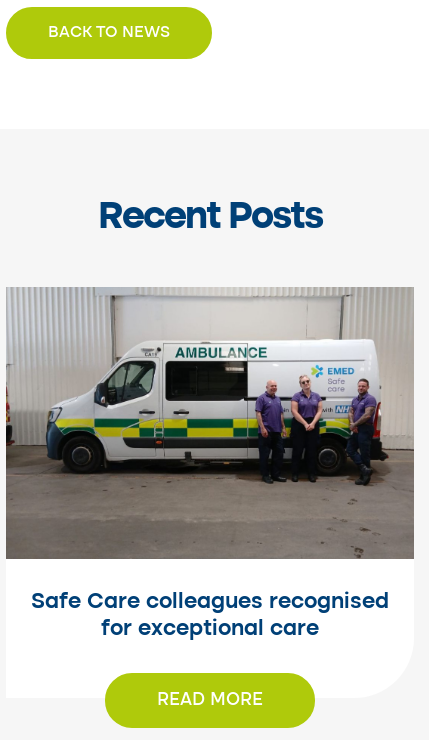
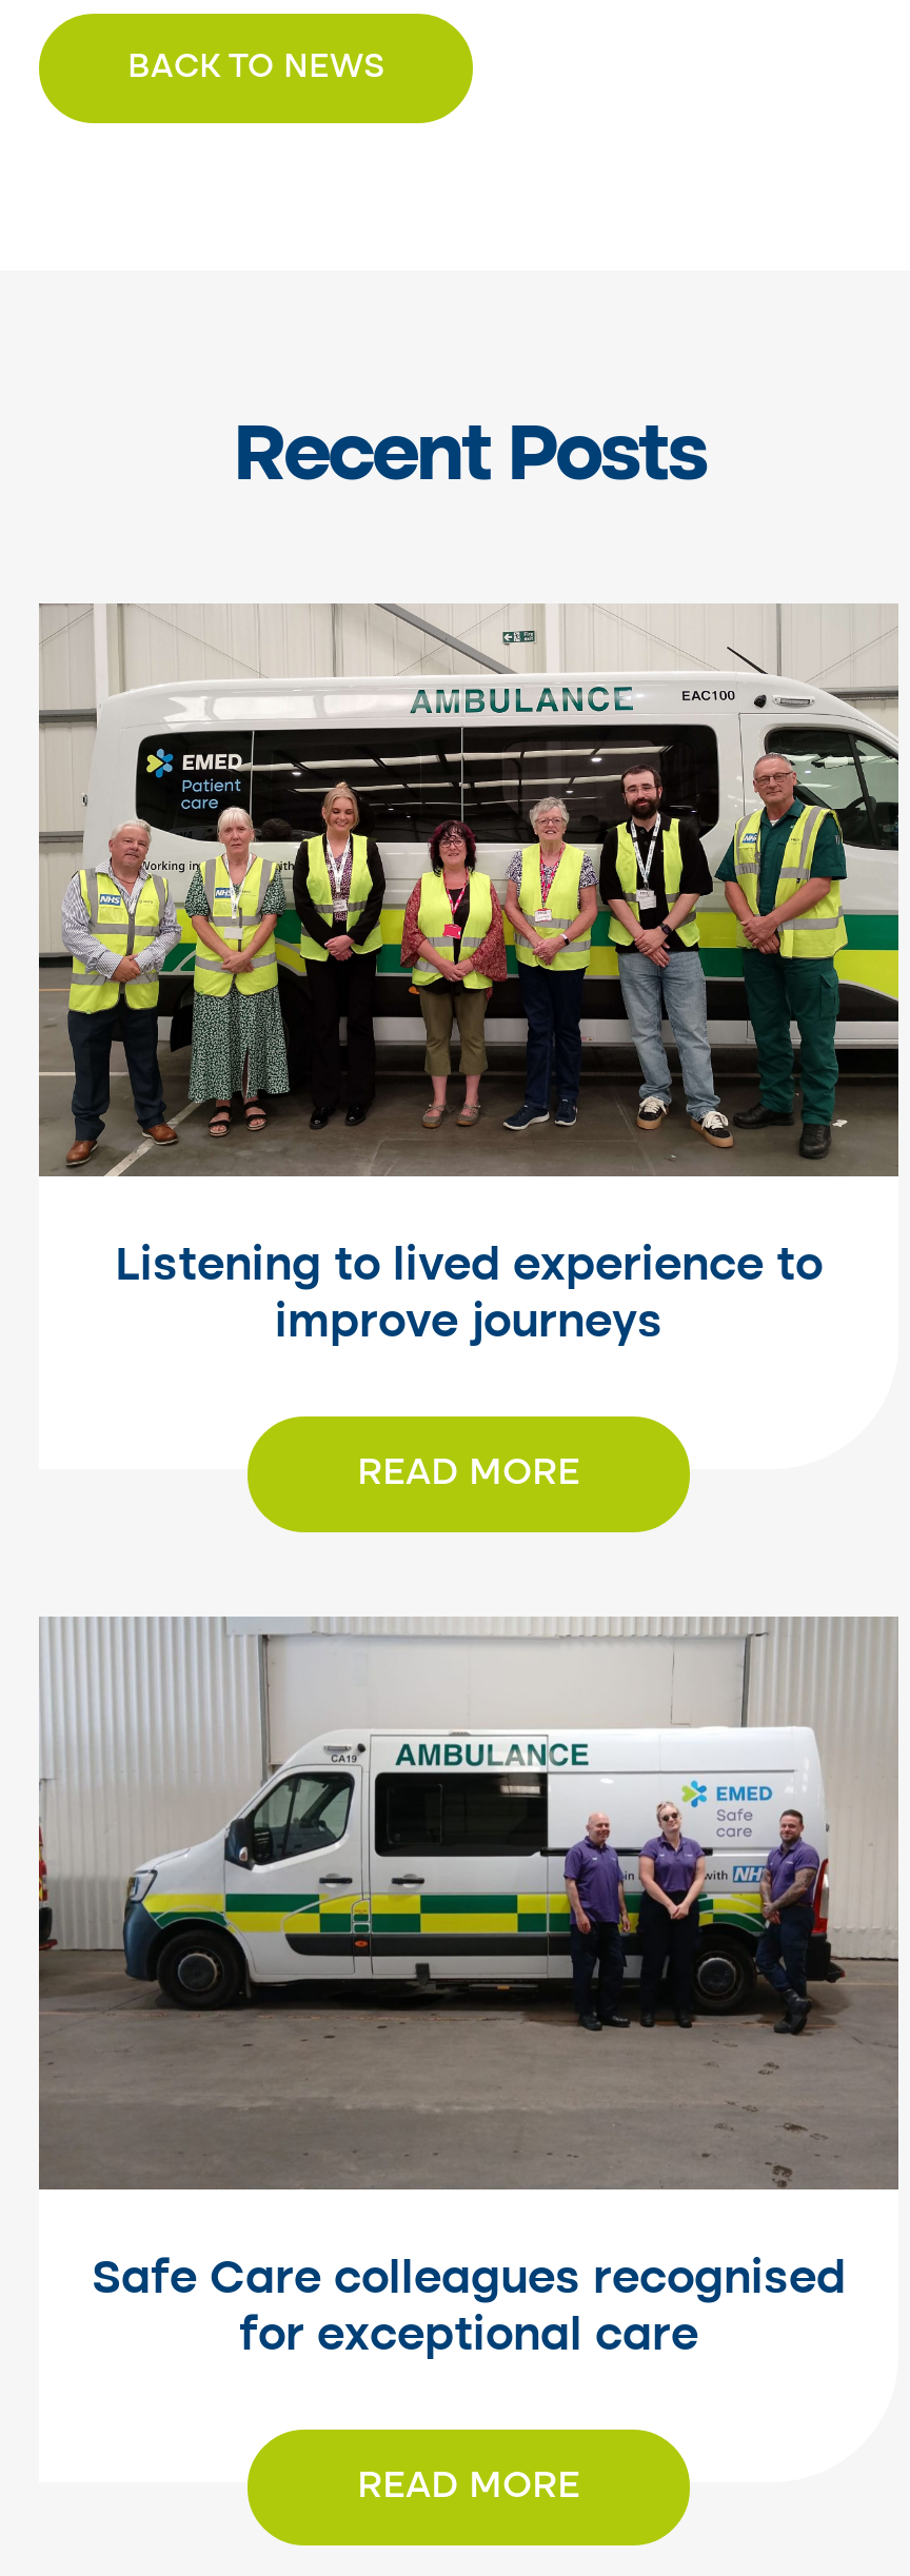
none -> [39,603,898,1493] [image] | Listening to lived experience to | improve journeys | READ MORE

